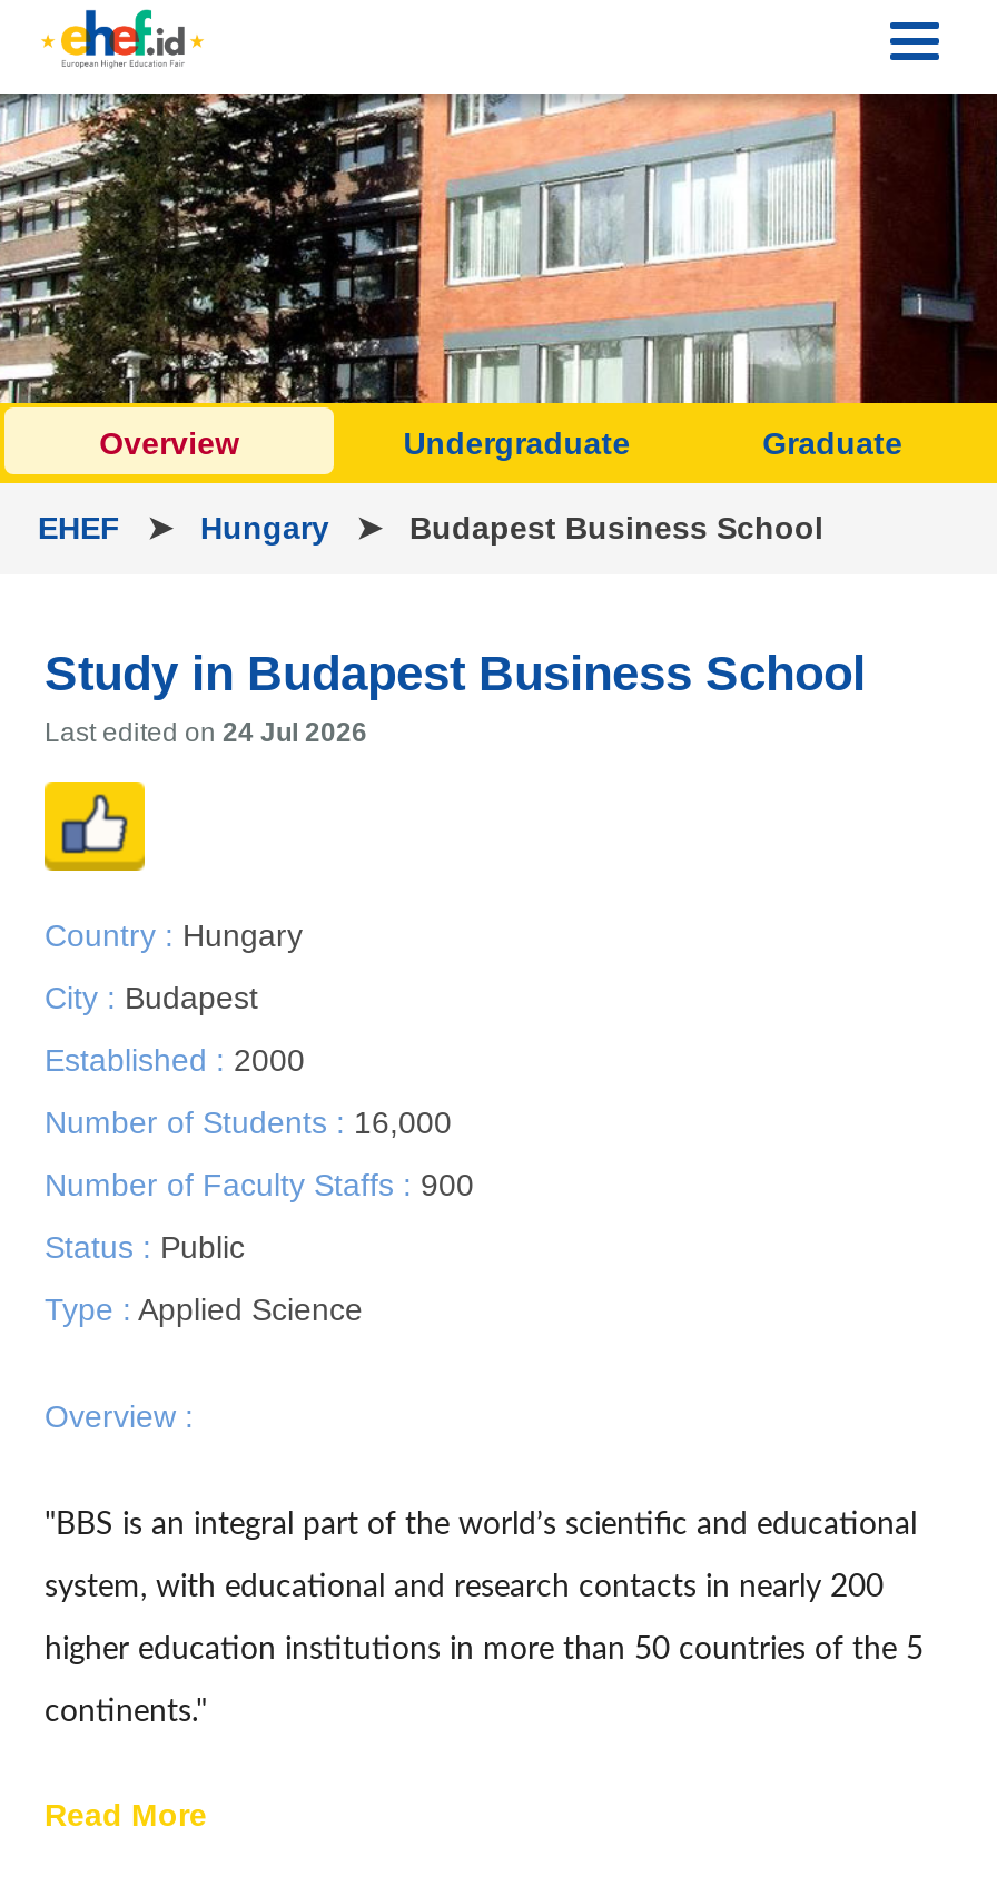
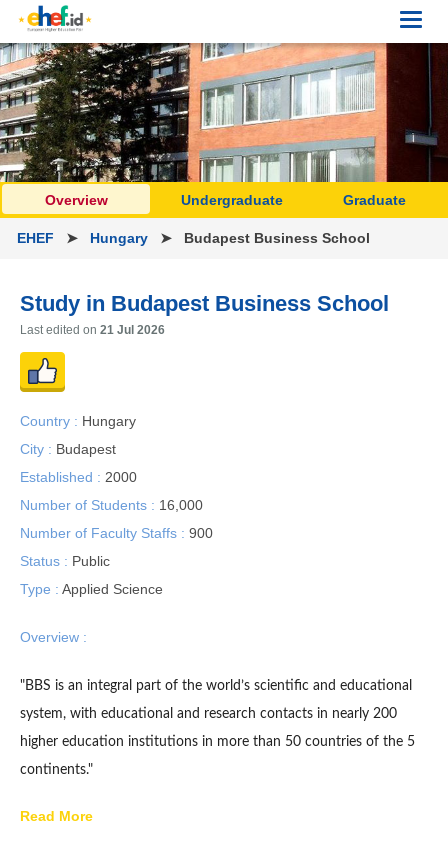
[45,717,367,748] Last edited on 24 Jul 2026 -> [20,323,165,337] Last edited on 21 Jul 2026

